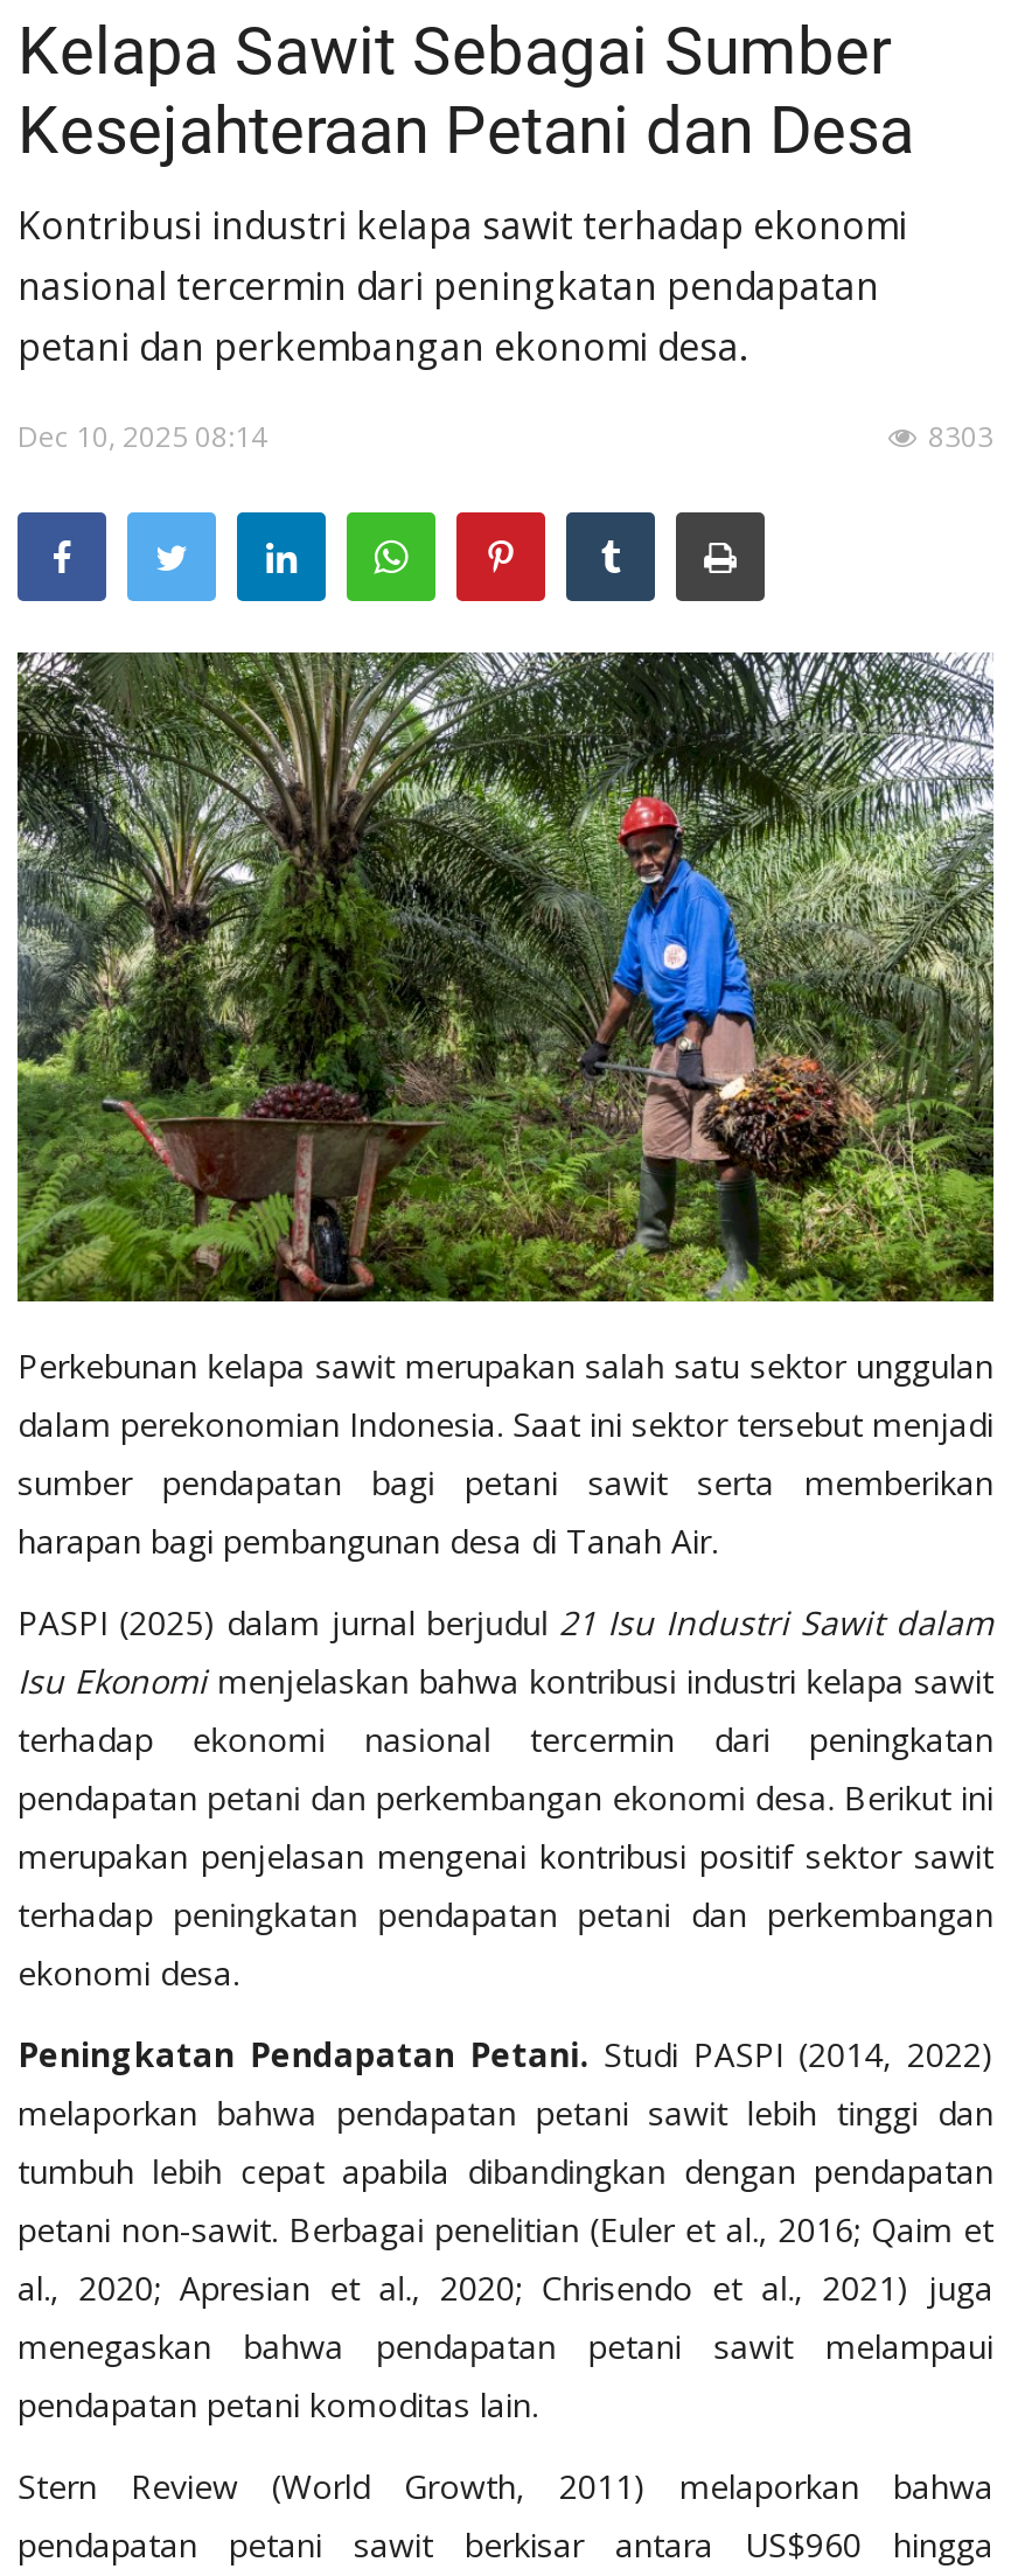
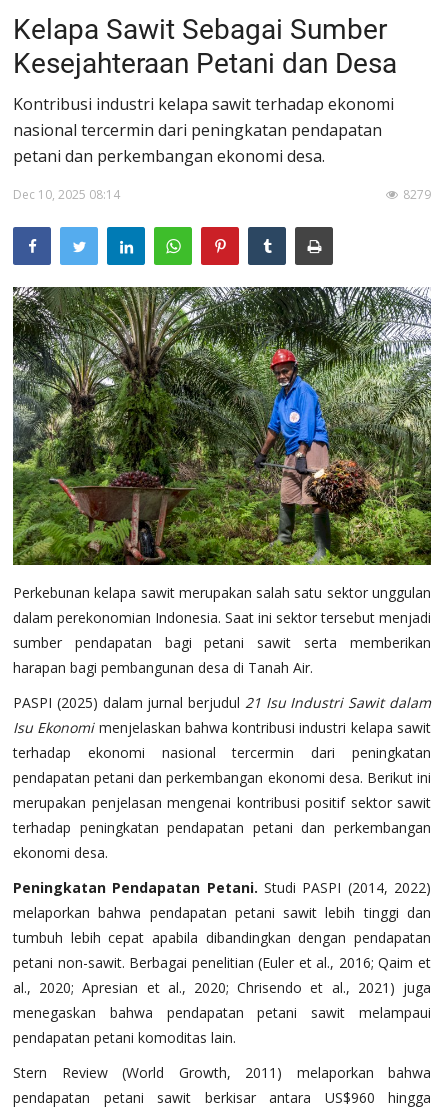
[928,416,993,456] 8303 -> [403,186,431,203] 8279

